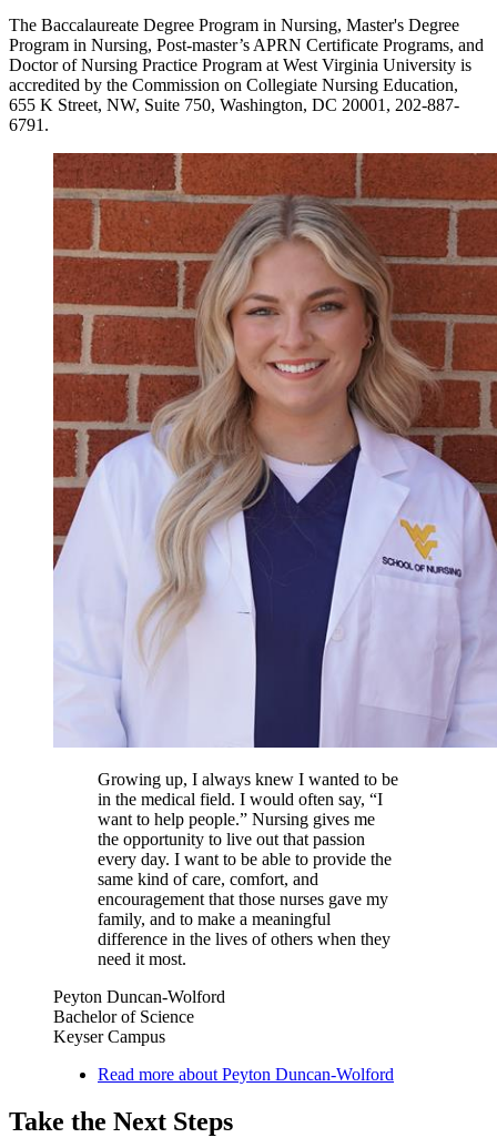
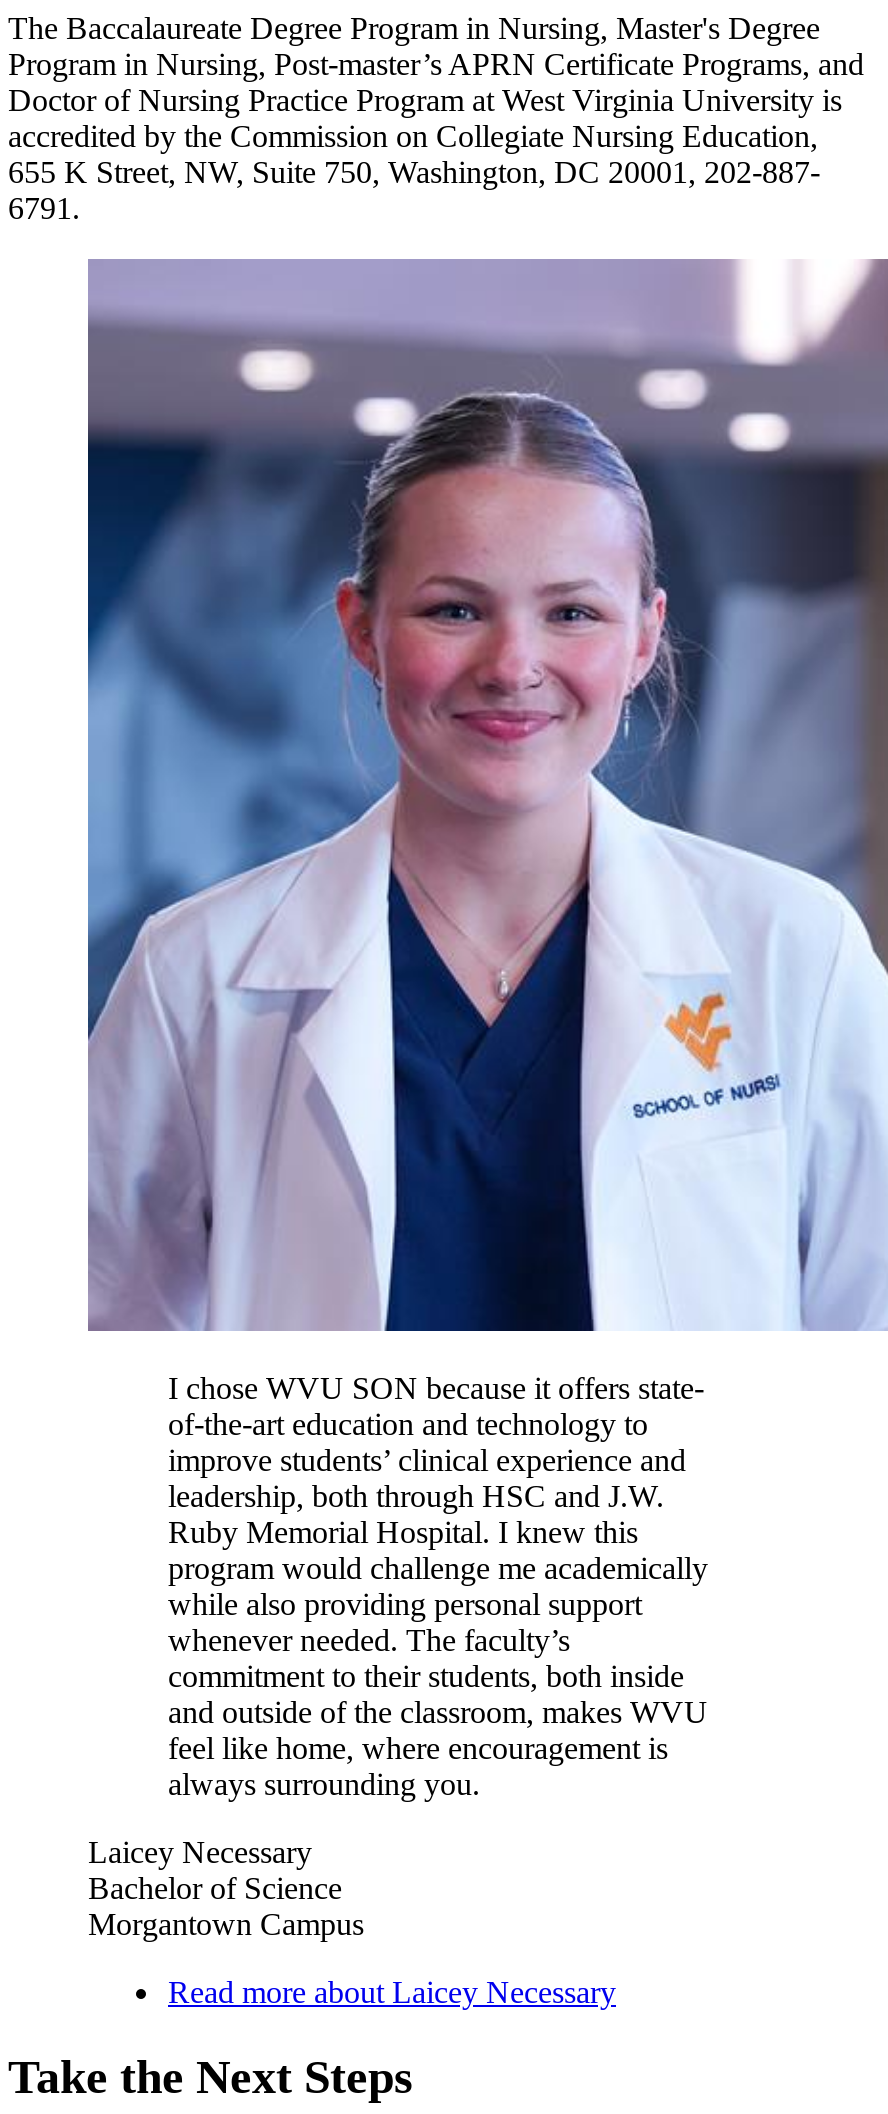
[52,152,494,968] [image] | Growing up, I always knew I wanted to be | in the medical field. I would often say, “I | want to help people.” Nursing gives me | the opportunity to live out that passion | every day. I want to be able to provide the | same kind of care, comfort, and | encouragement that those nurses gave my | family, and to make a meaningful | difference in the lives of others when they | need it most. -> [86,257,882,1801] [image] | I chose WVU SON because it offers state- | of-the-art education and technology to | improve students’ clinical experience and | leadership, both through HSC and J.W. | Ruby Memorial Hospital. I knew this | program would challenge me academically | while also providing personal support | whenever needed. The faculty’s | commitment to their students, both inside | and outside of the classroom, makes WVU | feel like home, where encouragement is | always surrounding you.
[53,987,225,1006] Peyton Duncan-Wolford -> [88,1835,312,1869] Laicey Necessary
[53,1027,165,1046] Keyser Campus -> [88,1907,364,1941] Morgantown Campus
[98,1065,394,1084] Read more about Peyton Duncan-Wolford -> [168,1975,616,2009] Read more about Laicey Necessary

